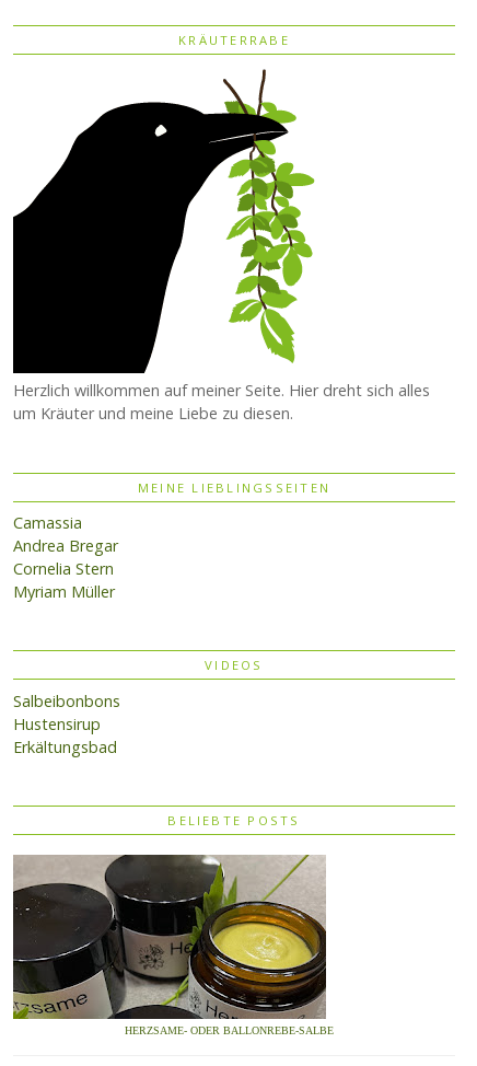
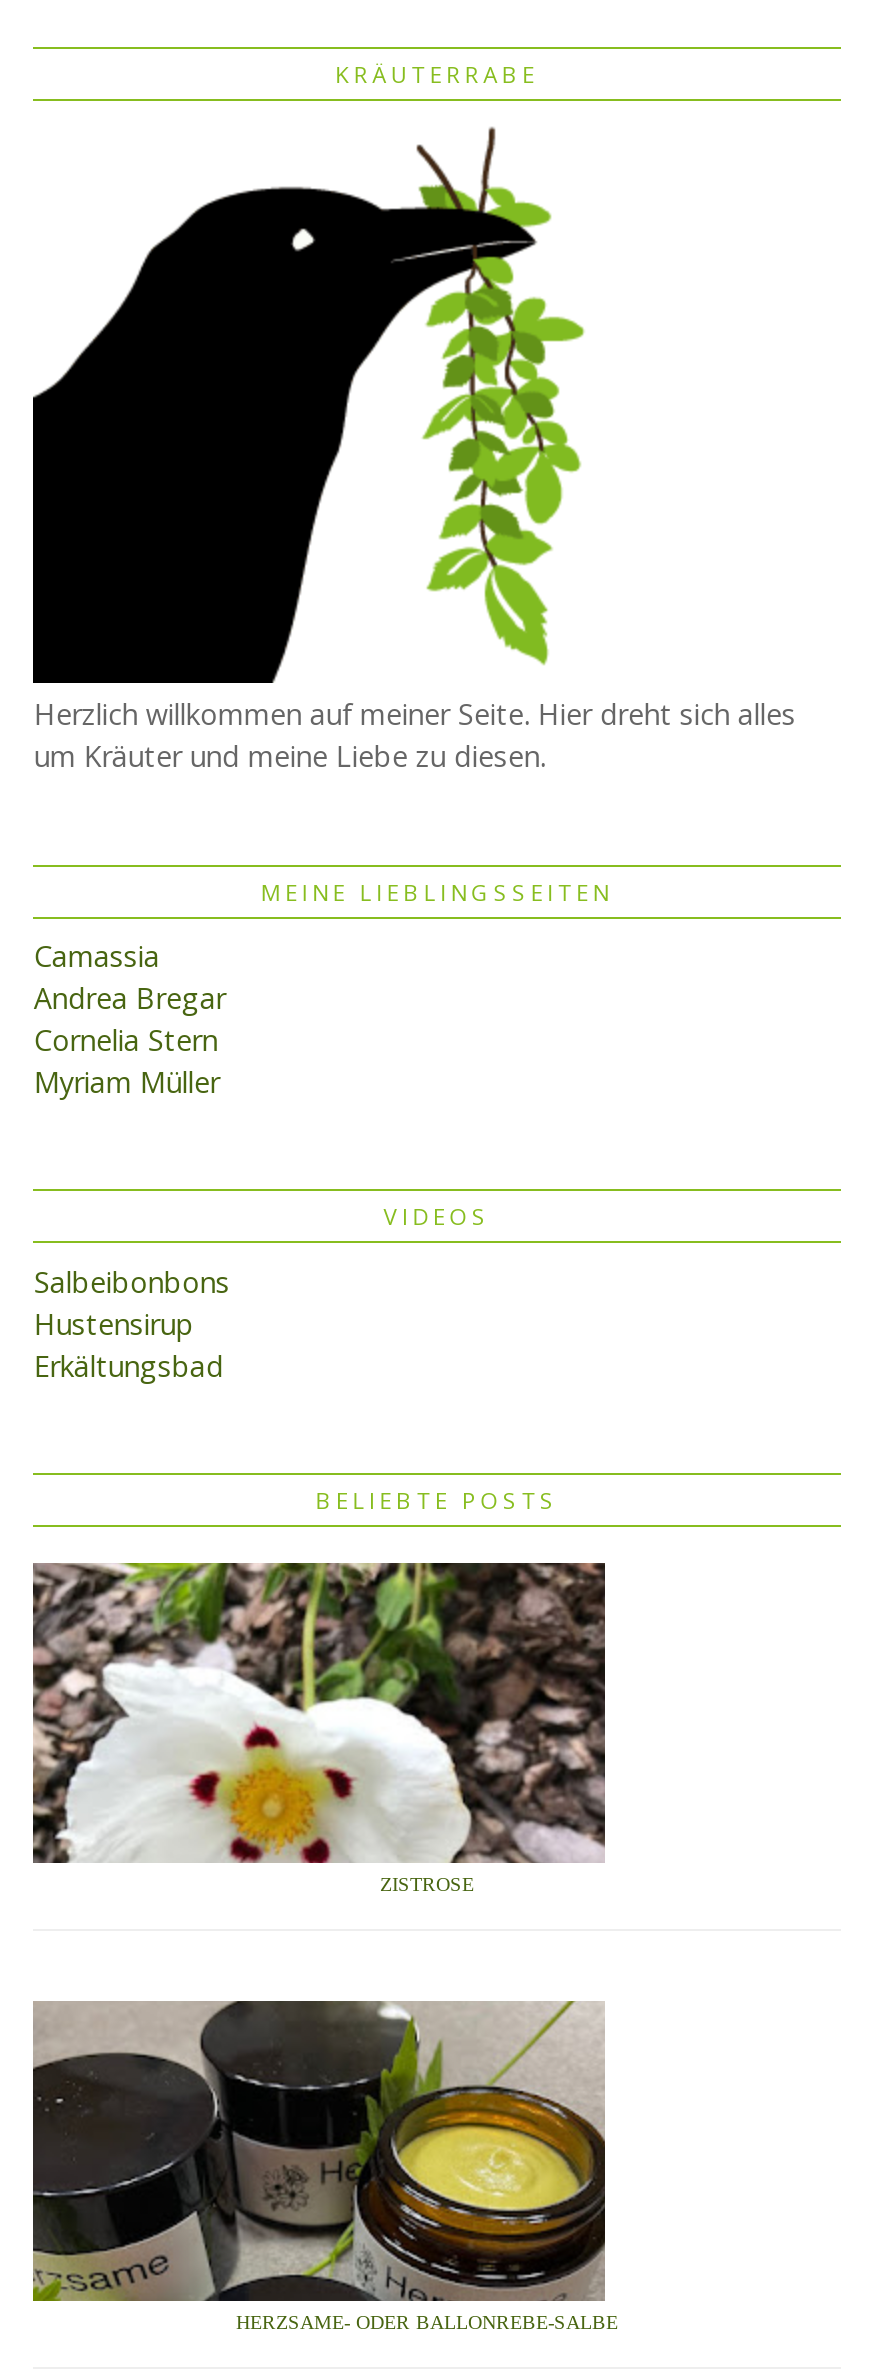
none -> [33,1561,607,1896] [image] | ZISTROSE

